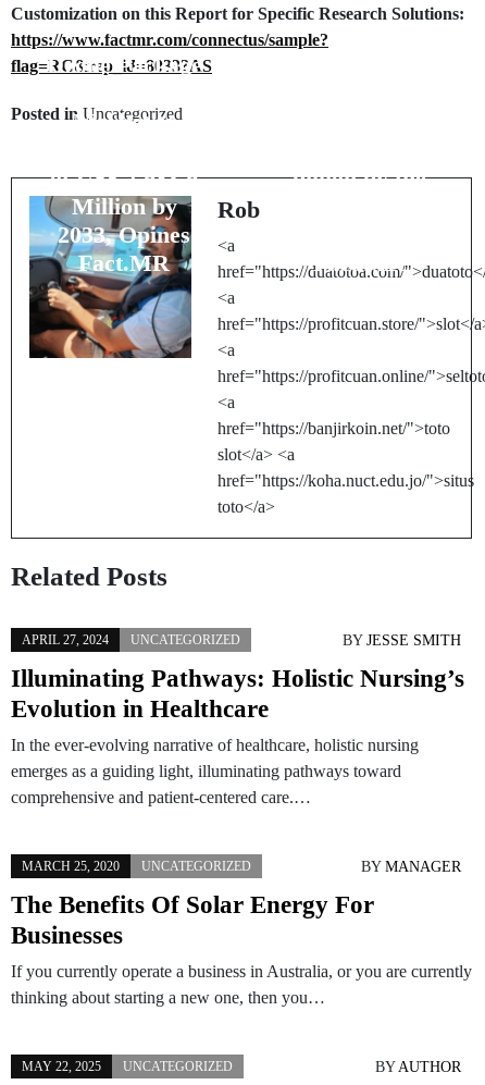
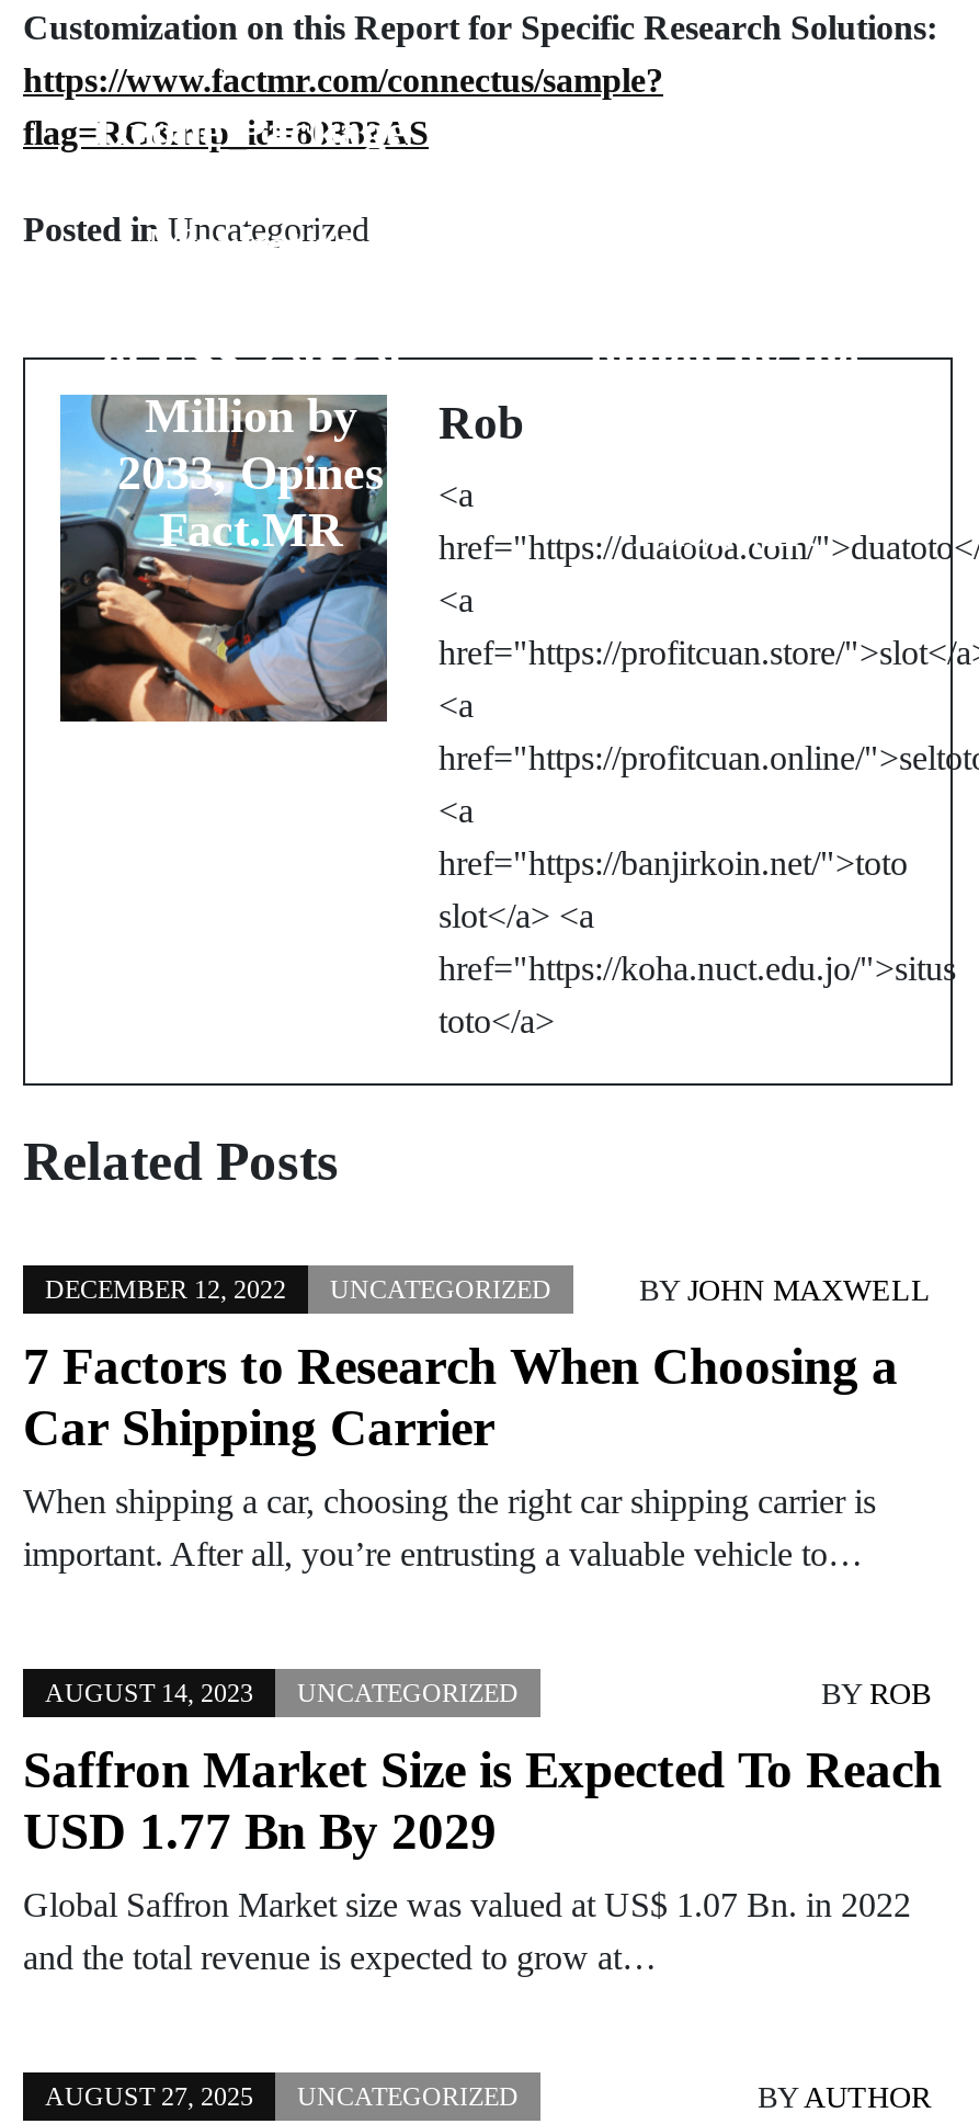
[22,632,240,648] APRIL 27, 2024 UNCATEGORIZED -> [45,1274,551,1305] DECEMBER 12, 2022 UNCATEGORIZED
[343,632,461,648] BY JESSE SMITH -> [639,1273,931,1306] BY JOHN MAXWELL
[11,664,464,723] Illuminating Pathways: Holistic Nursing’s | Evolution in Healthcare -> [23,1338,898,1456] 7 Factors to Research When Choosing a | Car Shipping Carrier
[11,736,419,806] In the ever-evolving narrative of healthcare, holistic nursing | emerges as a guiding light, illuminating pathways toward | comprehensive and patient-centered care.… -> [23,1483,876,1572] When shipping a car, choosing the right car shipping carrier is | important. After all, you’re entrusting a valuable vehicle to…
[22,859,251,874] MARCH 25, 2020 UNCATEGORIZED -> [45,1678,519,1708] AUGUST 14, 2023 UNCATEGORIZED
[361,858,461,874] BY MANAGER -> [821,1677,931,1710] BY ROB
[11,890,374,949] The Benefits Of Solar Energy For | Businesses -> [23,1741,942,1860] Saffron Market Size is Expected To Reach | USD 1.77 Bn By 2029
[11,962,472,1007] If you currently operate a business in Australia, or you are currently | thinking about starting a new one, then you… -> [23,1886,911,1976] Global Saffron Market size was valued at US$ 1.07 Bn. in 2022 | and the total revenue is expected to grow at…
[22,1059,233,1074] MAY 22, 2025 UNCATEGORIZED -> [45,2081,519,2112] AUGUST 27, 2025 UNCATEGORIZED

